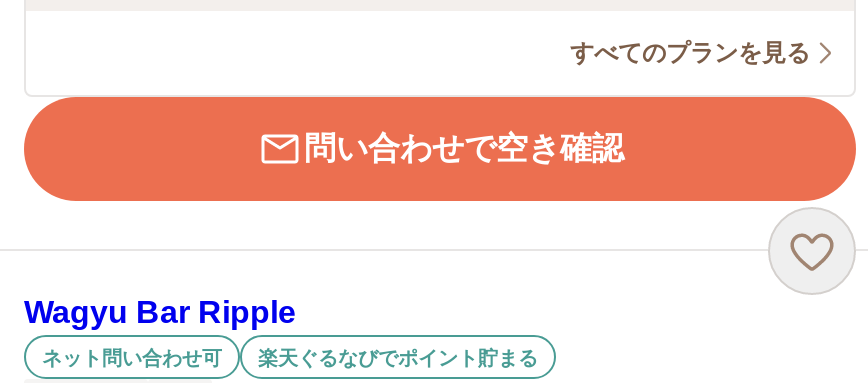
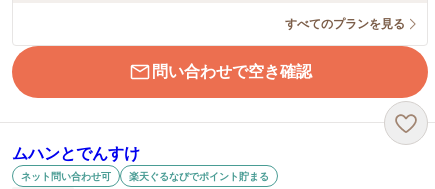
[24,295,296,329] Wagyu Bar Ripple -> [12,145,140,162] ムハンとでんすけ

